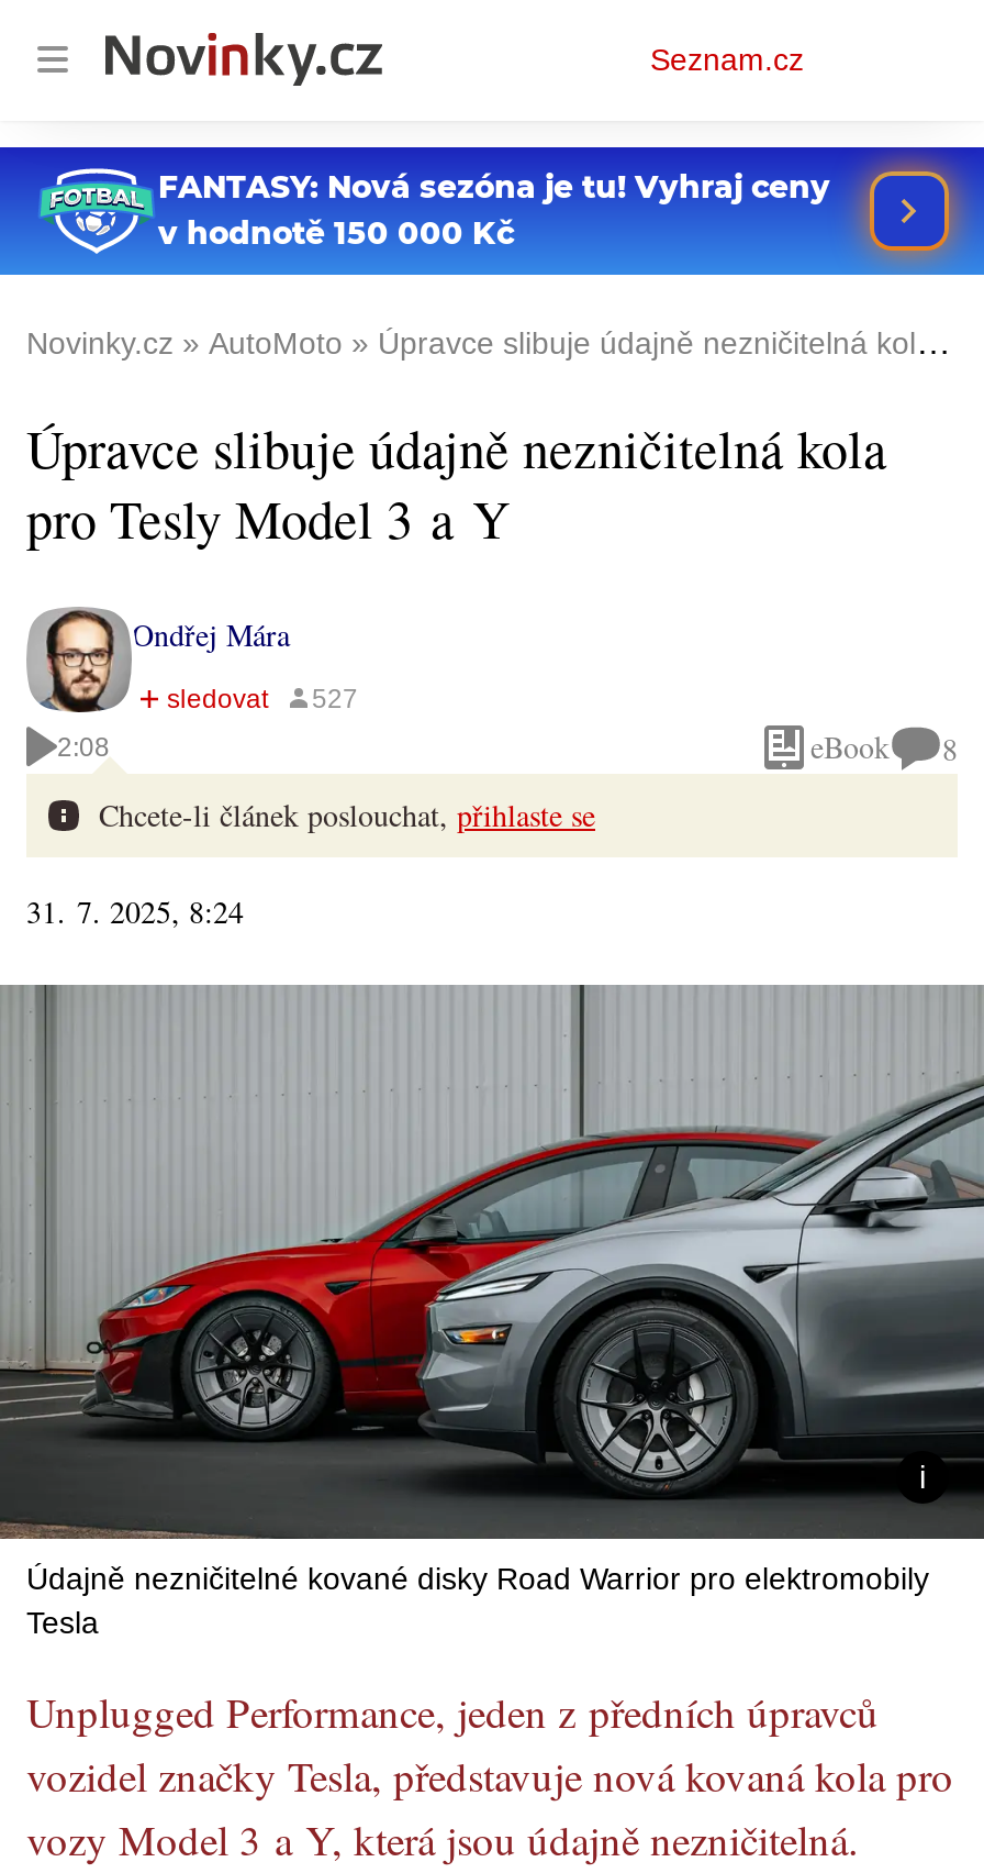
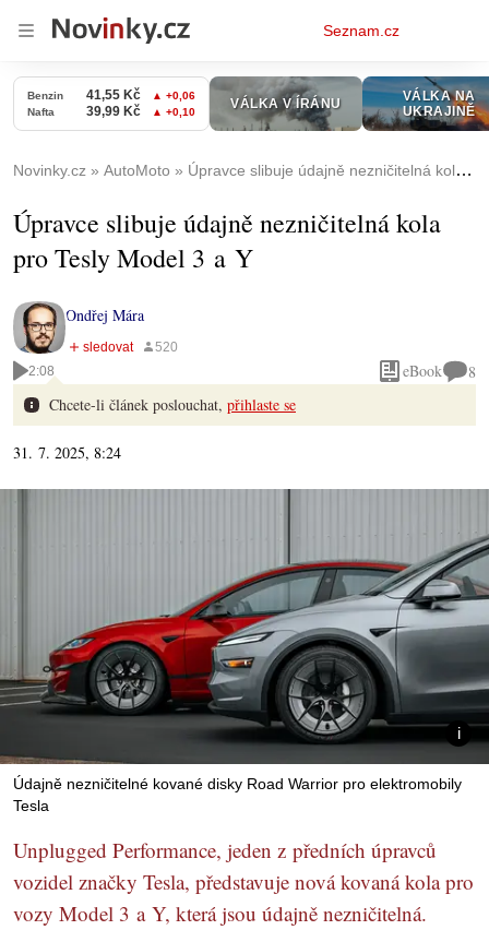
[7,145,977,277] [image] -> [3,74,486,136] [image]

